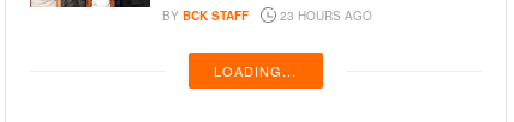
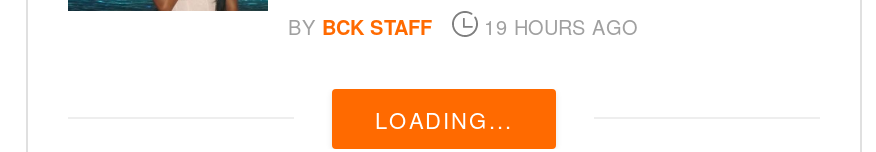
[162,7,372,24] BY BCK STAFF 23 HOURS AGO -> [288,12,638,40] BY BCK STAFF 19 HOURS AGO

